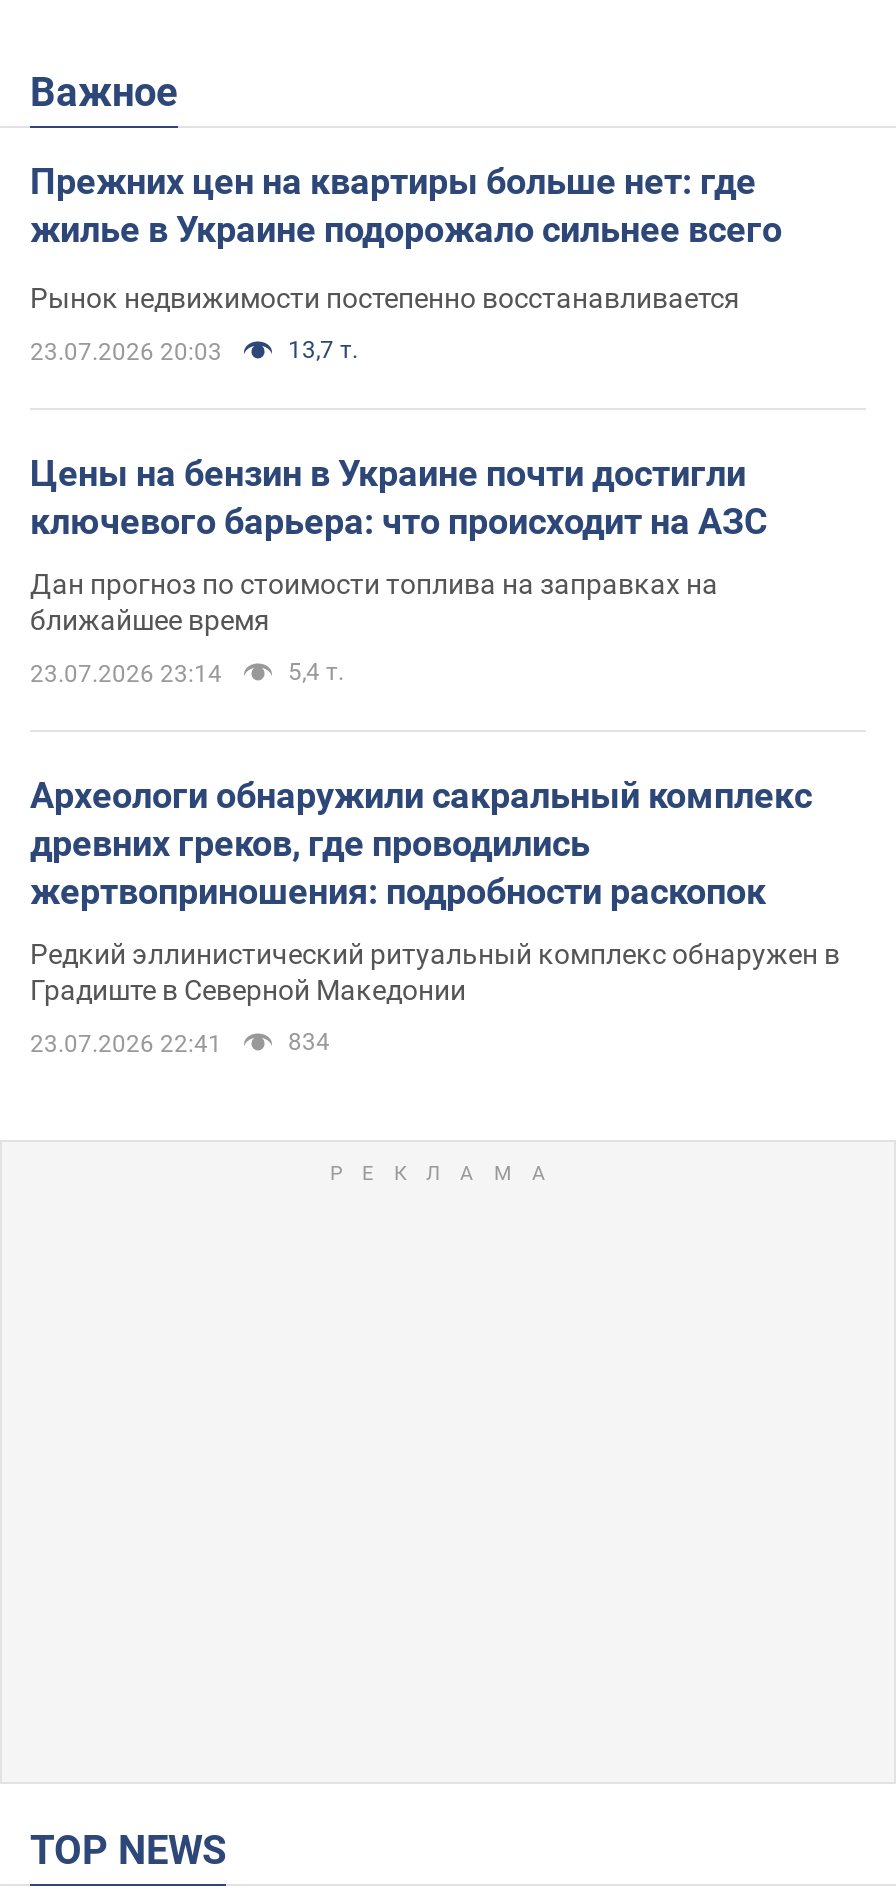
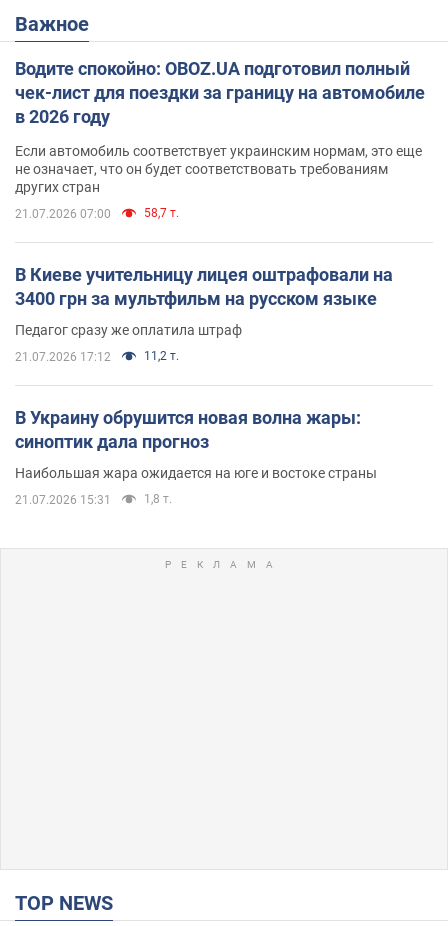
[30,159,782,249] Прежних цен на квартиры больше нет: где | жилье в Украине подорожало сильнее всего -> [15,58,425,127] Водите спокойно: OBOZ.UA подготовил полный | чек-лист для поездки за границу на автомобиле | в 2026 году
[30,281,740,313] Рынок недвижимости постепенно восстанавливается -> [15,143,422,195] Если автомобиль соответствует украинским нормам, это еще | не означает, что он будет соответствовать требованиям | других стран
[30,335,358,365] 23.07.2026 20:03 | 13,7 т. -> [15,206,179,221] 21.07.2026 07:00 | 58,7 т.
[30,451,768,541] Цены на бензин в Украине почти достигли | ключевого барьера: что происходит на АЗС -> [15,264,393,309] В Киеве учительницу лицея оштрафовали на | 3400 грн за мультфильм на русском языке
[30,567,718,635] Дан прогноз по стоимости топлива на заправках на | ближайшее время -> [15,322,242,338] Педагог сразу же оплатила штраф
[30,657,344,687] 23.07.2026 23:14 | 5,4 т. -> [15,349,179,364] 21.07.2026 17:12 | 11,2 т.
[30,773,812,911] Археологи обнаружили сакральный комплекс | древних греков, где проводились | жертвоприношения: подробности раскопок -> [15,407,361,452] В Украину обрушится новая волна жары: | синоптик дала прогноз
[30,937,840,1005] Редкий эллинистический ритуальный комплекс обнаружен в | Градиште в Северной Македонии -> [15,465,377,481] Наибольшая жара ожидается на юге и востоке страны
[30,1027,330,1057] 23.07.2026 22:41 | 834 -> [15,492,172,507] 21.07.2026 15:31 | 1,8 т.

